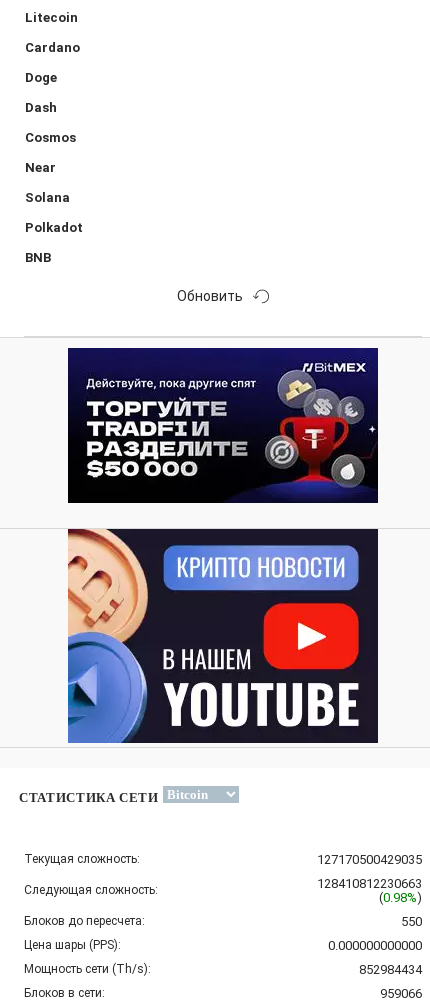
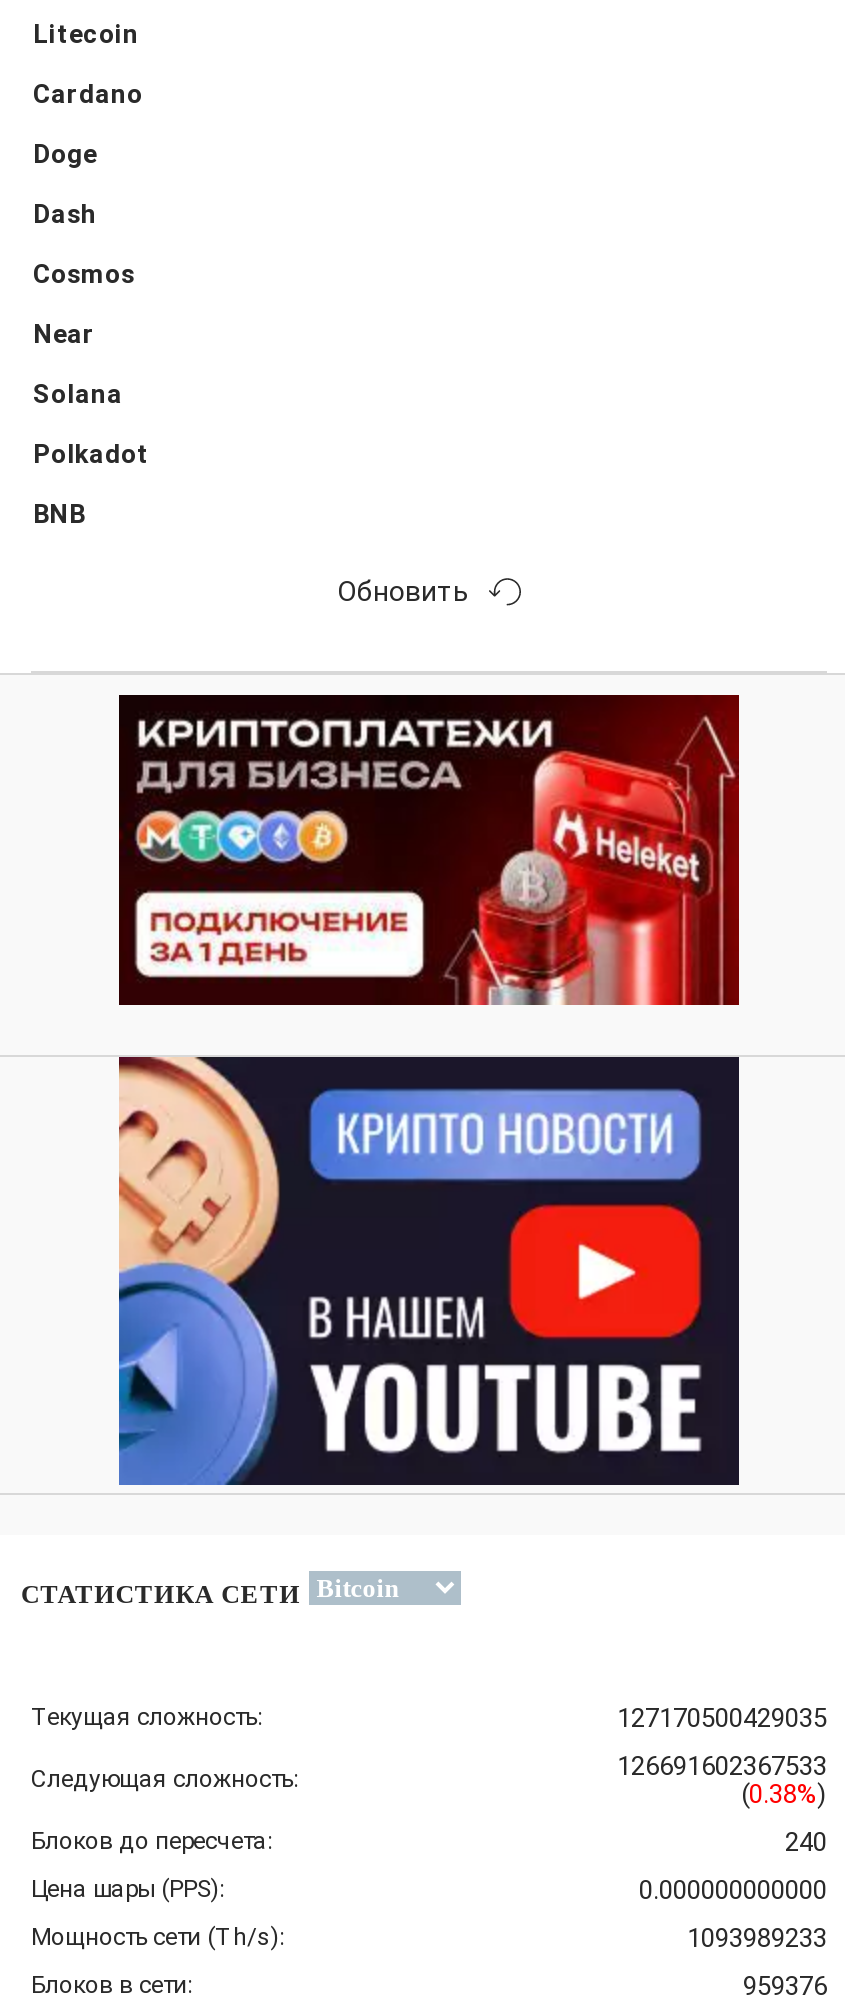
[68,347,379,504] [image] -> [119,693,741,1007] [image]
[317,876,422,891] 128410812230663 -> [617,1751,827,1781] 126691602367533
[379,890,422,905] (0.98%) -> [741,1779,827,1809] (0.38%)
[401,914,422,929] 550 -> [785,1827,827,1857] 240
[359,962,422,977] 852984434 -> [687,1923,827,1953] 1093989233
[380,986,422,1001] 959066 -> [743,1971,827,2001] 959376

